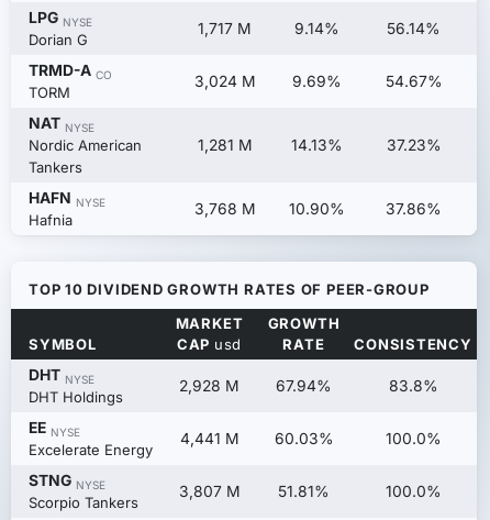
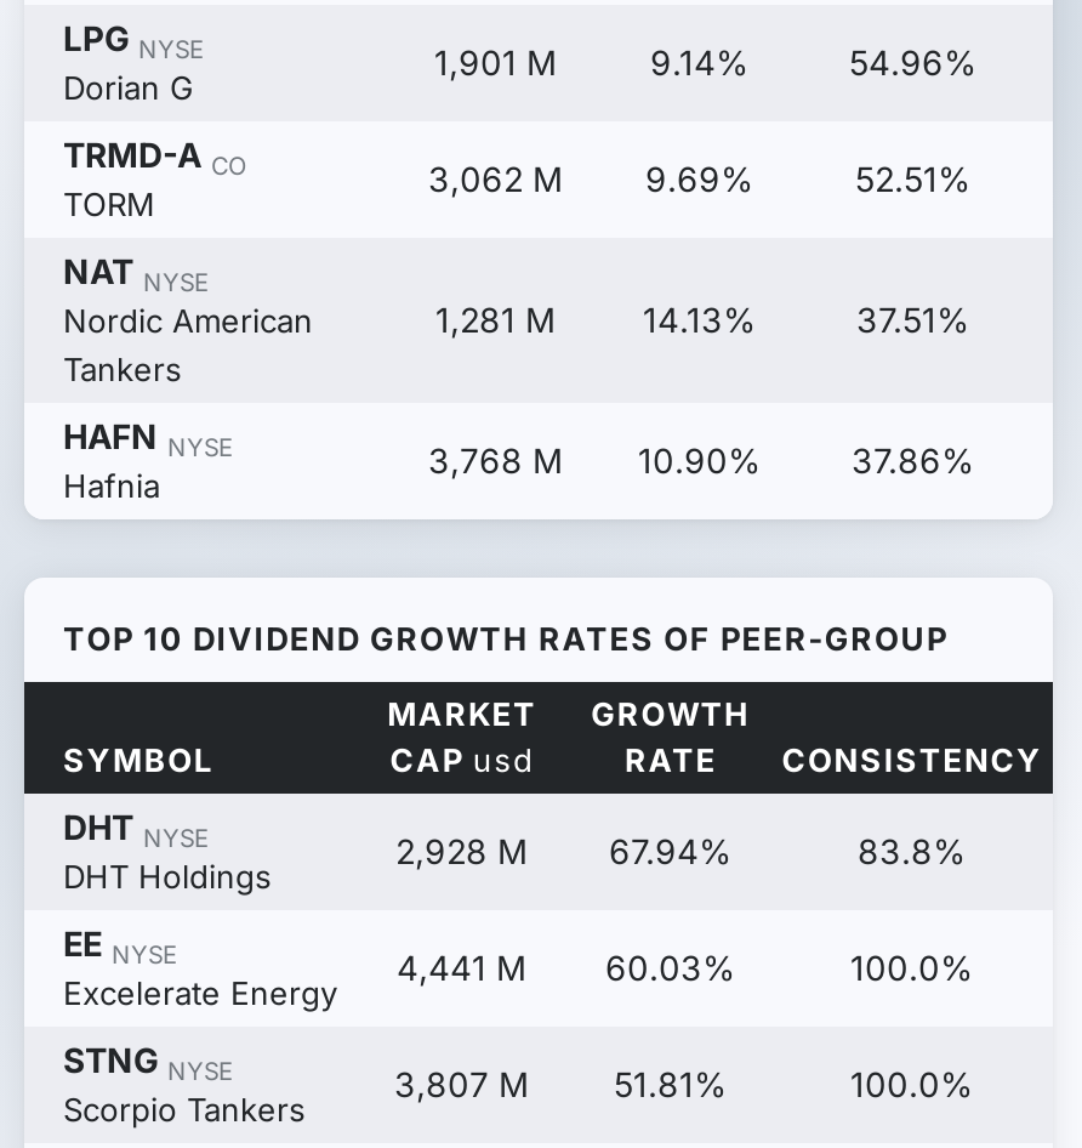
[198,20,252,37] 1,717 M -> [434,44,558,83] 1,901 M
[387,20,441,37] 56.14% -> [849,44,978,83] 54.96%
[194,73,255,90] 3,024 M -> [428,160,564,199] 3,062 M
[385,73,442,90] 54.67% -> [855,160,972,199] 52.51%
[386,136,441,154] 37.23% -> [856,301,970,340] 37.51%

